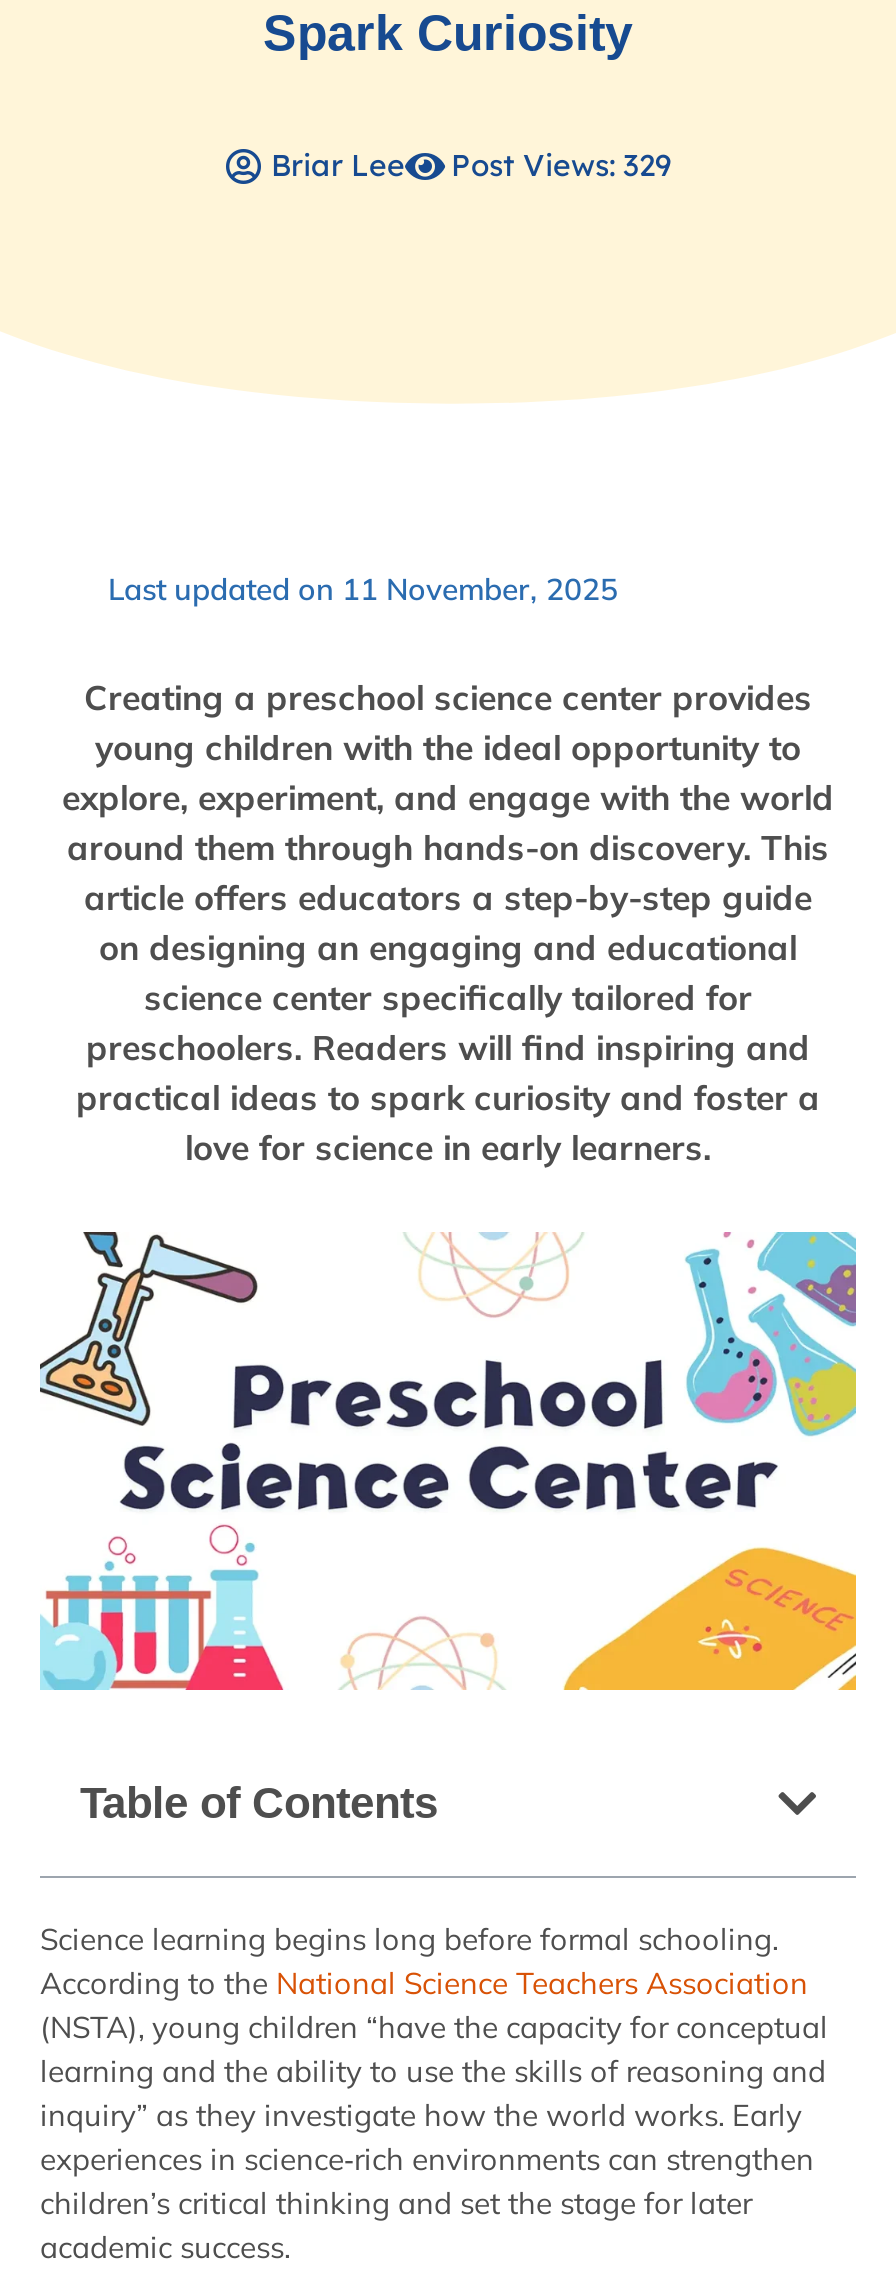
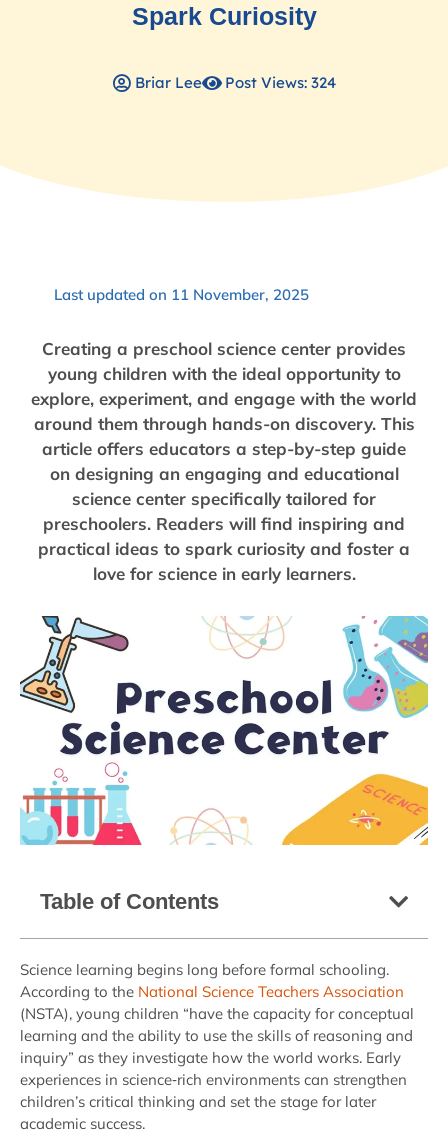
[271,146,671,184] Briar Lee Post Views: 329 -> [135,73,336,92] Briar Lee Post Views: 324

